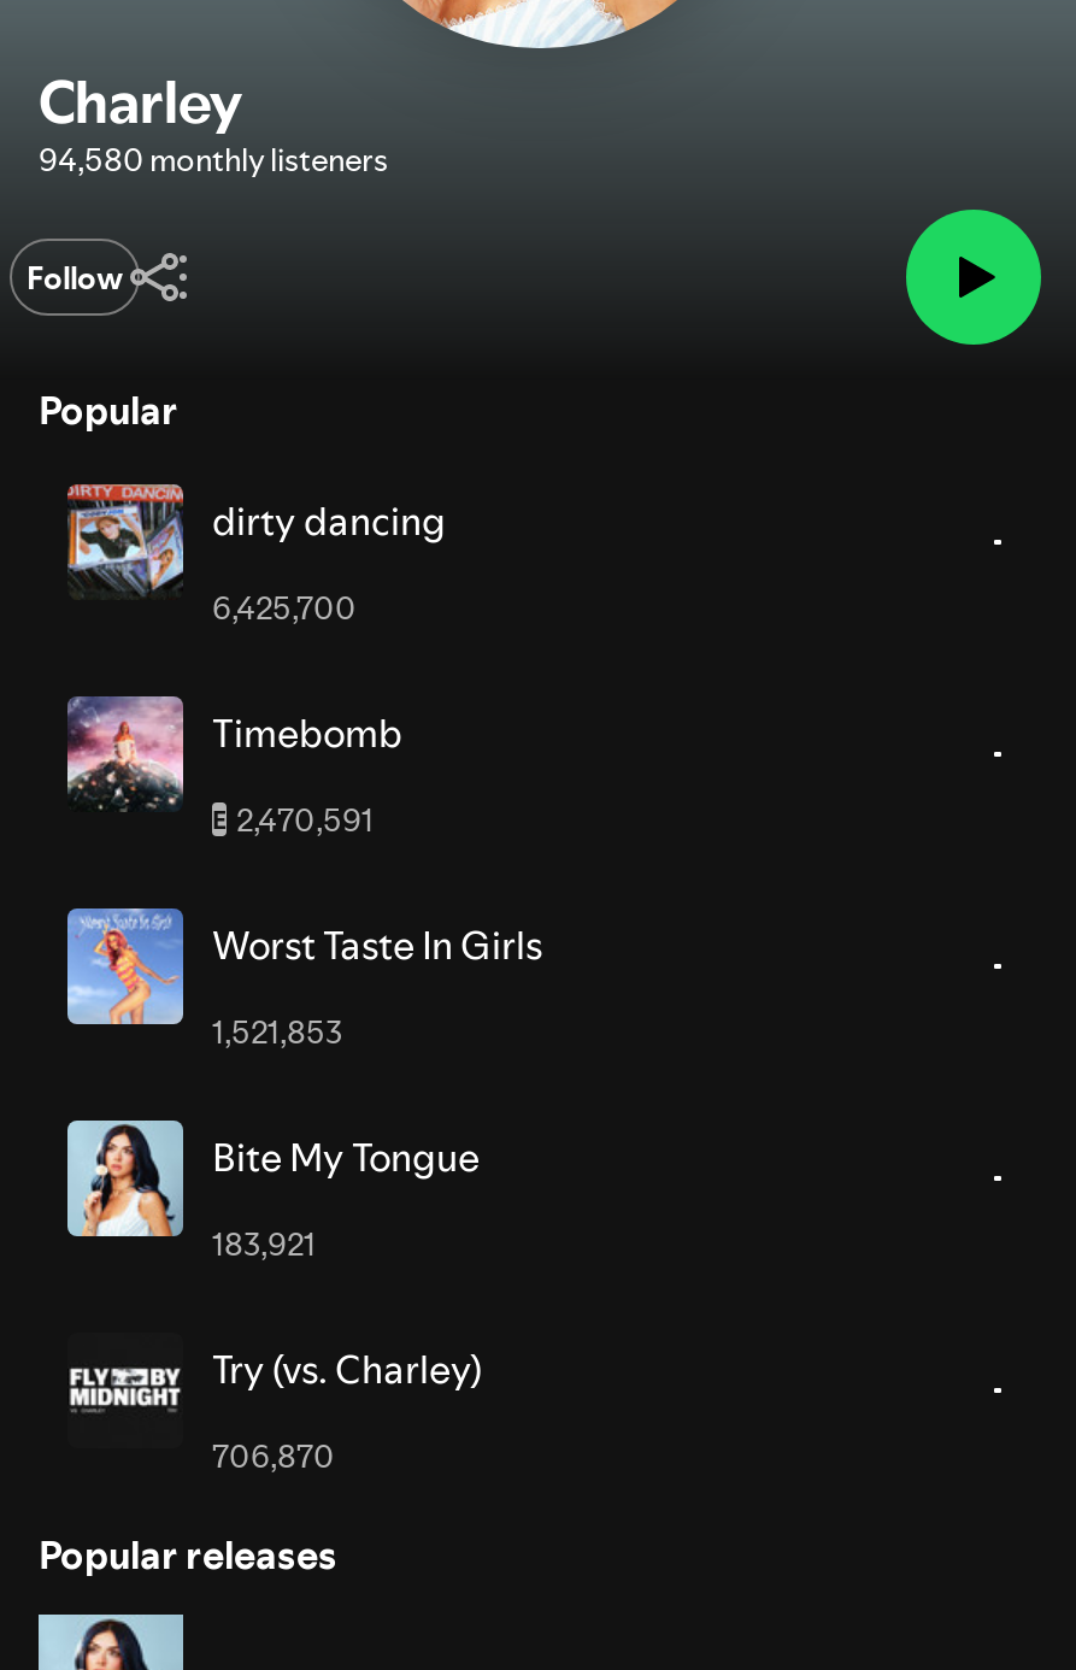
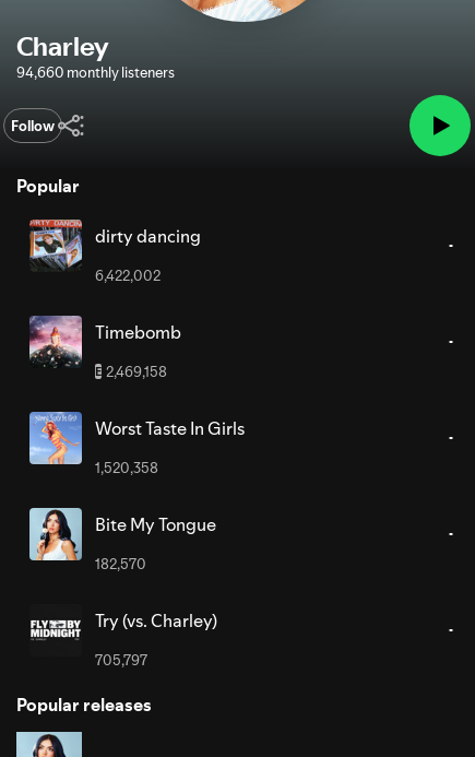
[39,138,388,181] 94,580 monthly listeners -> [16,62,175,82] 94,660 monthly listeners
[212,586,357,629] 6,425,700 -> [95,266,161,285] 6,422,002
[212,798,374,842] E 2,470,591 -> [95,362,167,381] E 2,469,158
[212,1010,342,1054] 1,521,853 -> [95,458,158,478] 1,520,358
[212,1222,316,1266] 183,921 -> [95,554,146,574] 182,570
[212,1434,335,1478] 706,870 -> [95,650,147,670] 705,797

